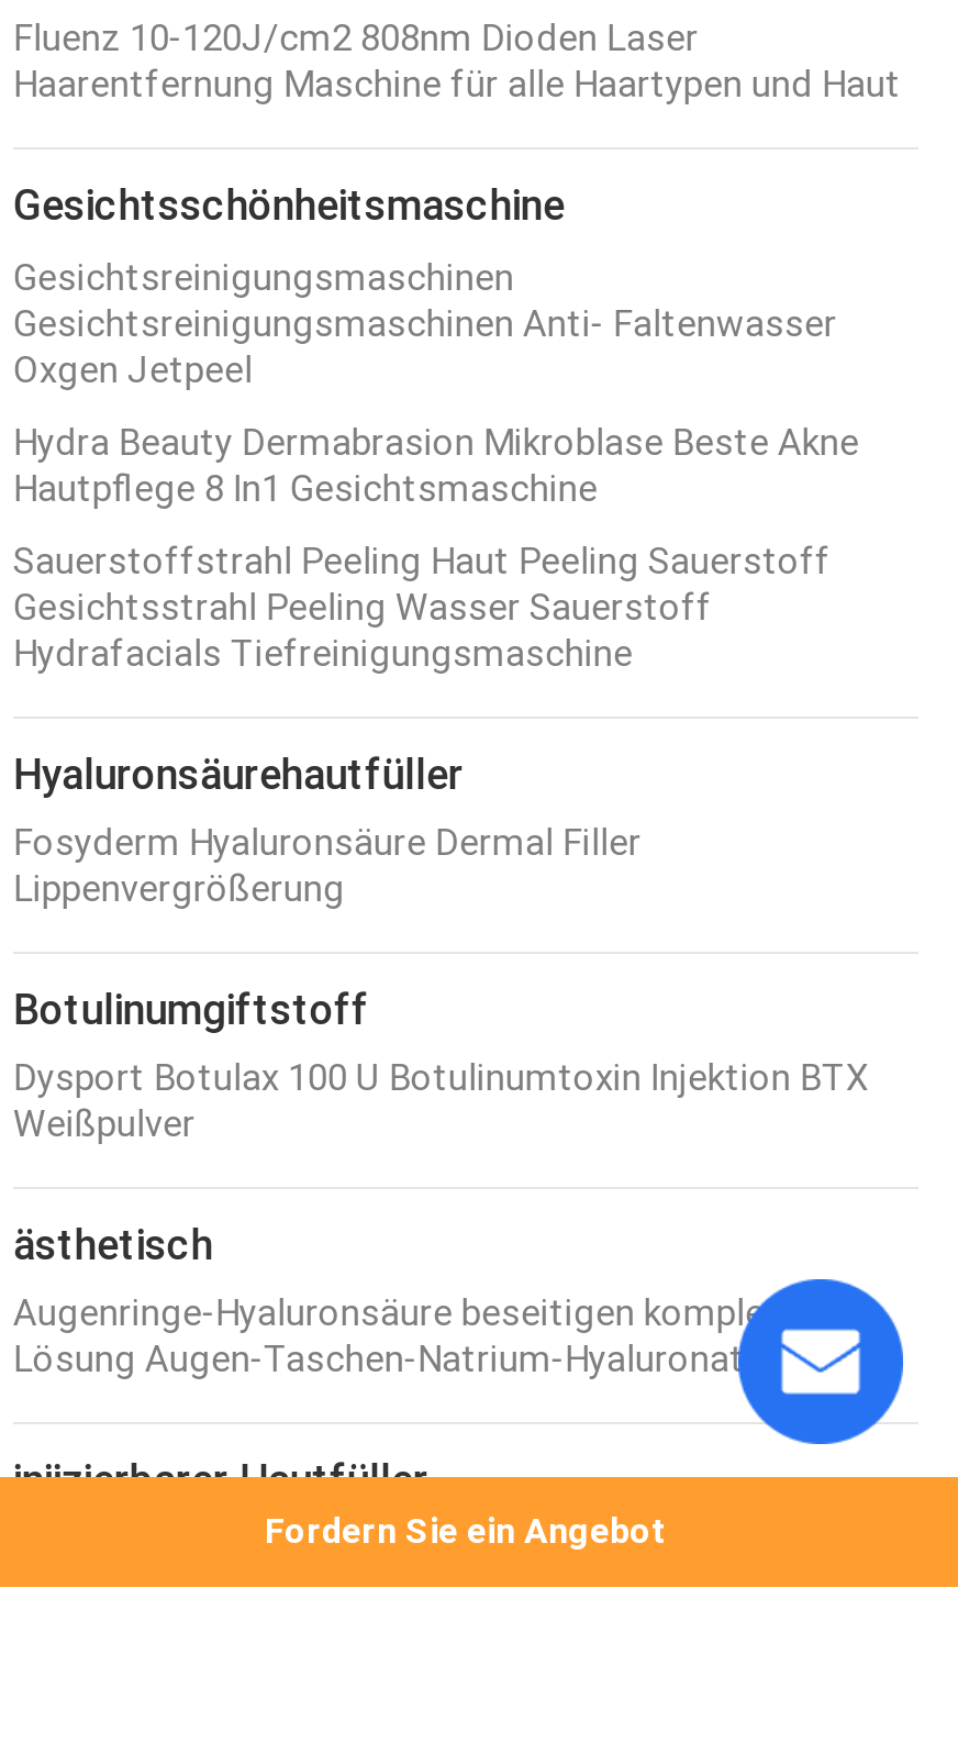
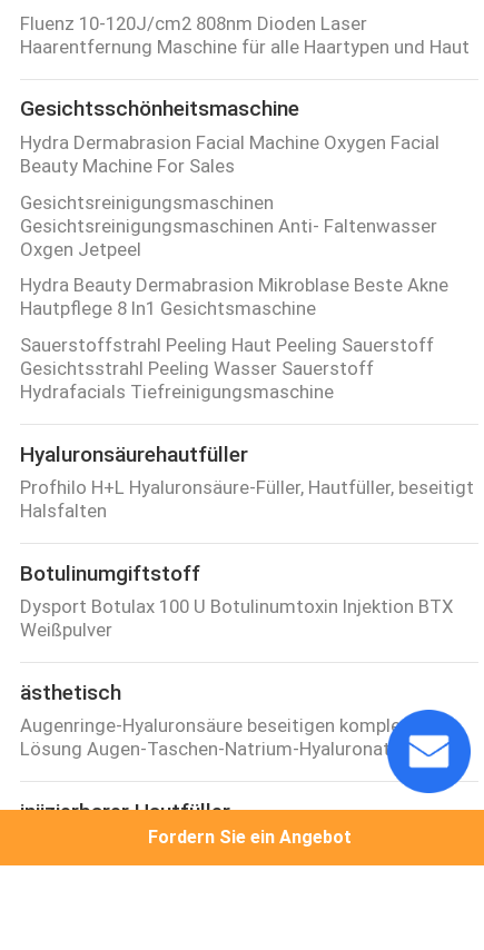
none -> [20,131,439,176] Hydra Dermabrasion Facial Machine Oxygen Facial | Beauty Machine For Sales
[13,819,641,910] Fosyderm Hyaluronsäure Dermal Filler | Lippenvergrößerung -> [20,477,474,522] Profhilo H+L Hyaluronsäure-Füller, Hautfüller, beseitigt | Halsfalten

